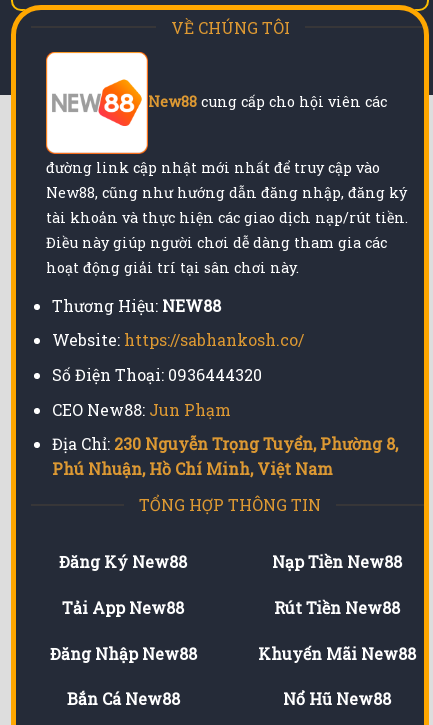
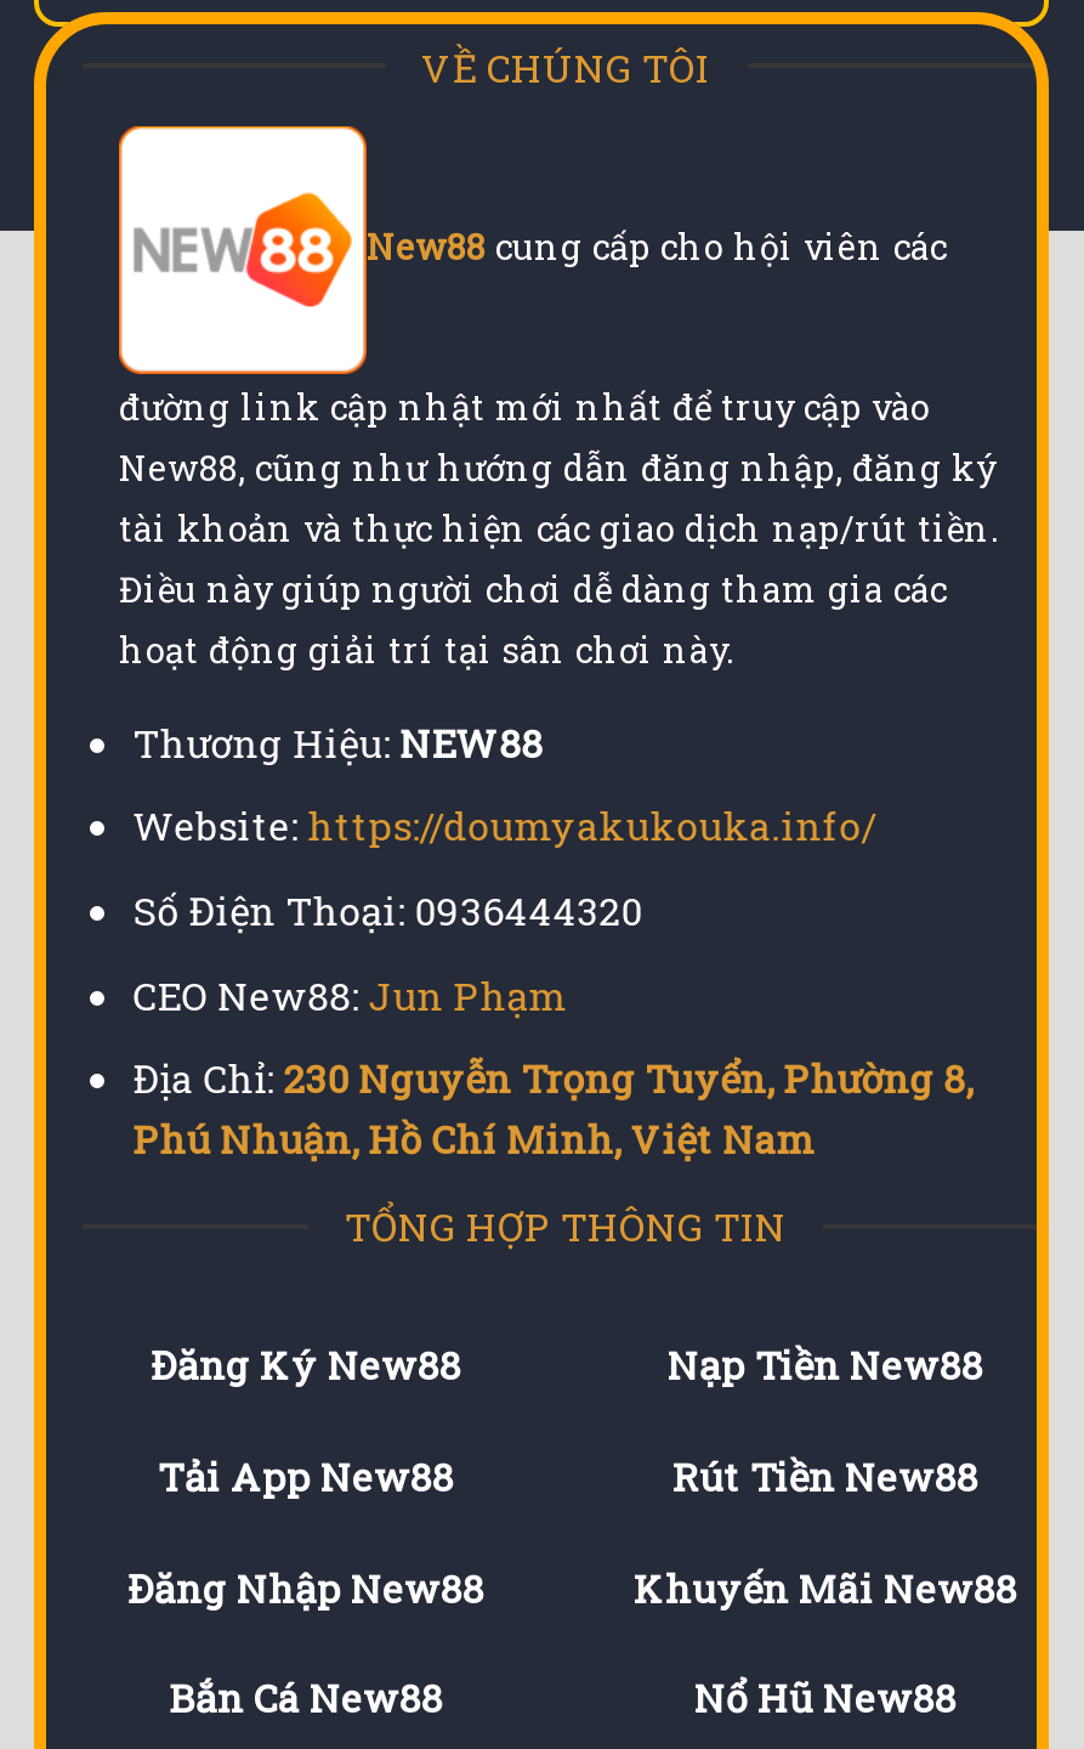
[52,329,304,350] Website: https://sabhankosh.co/ -> [133,800,876,851] Website: https://doumyakukouka.info/

